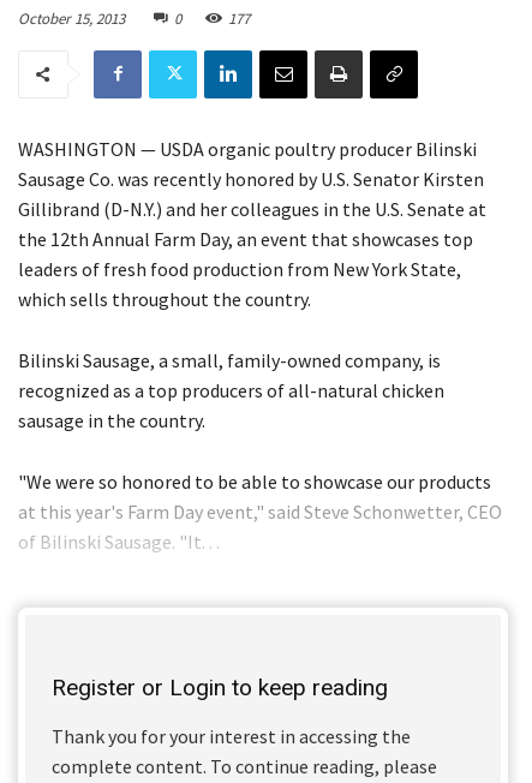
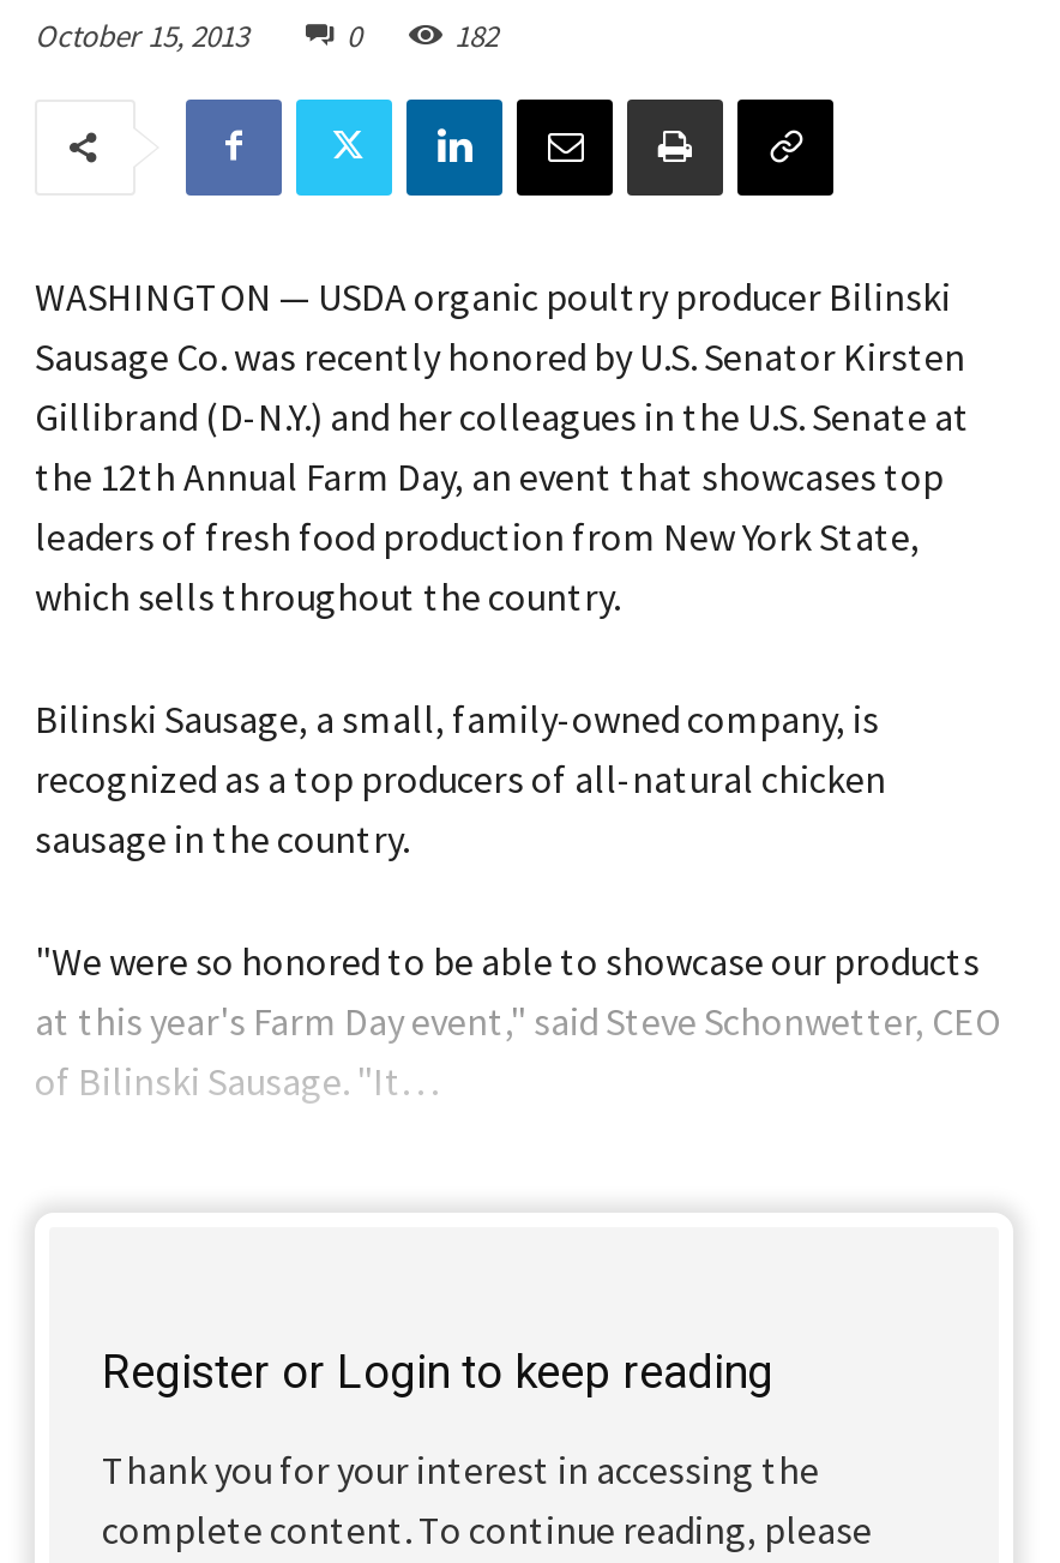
[228,8,250,29] 177 -> [454,15,498,56] 182

